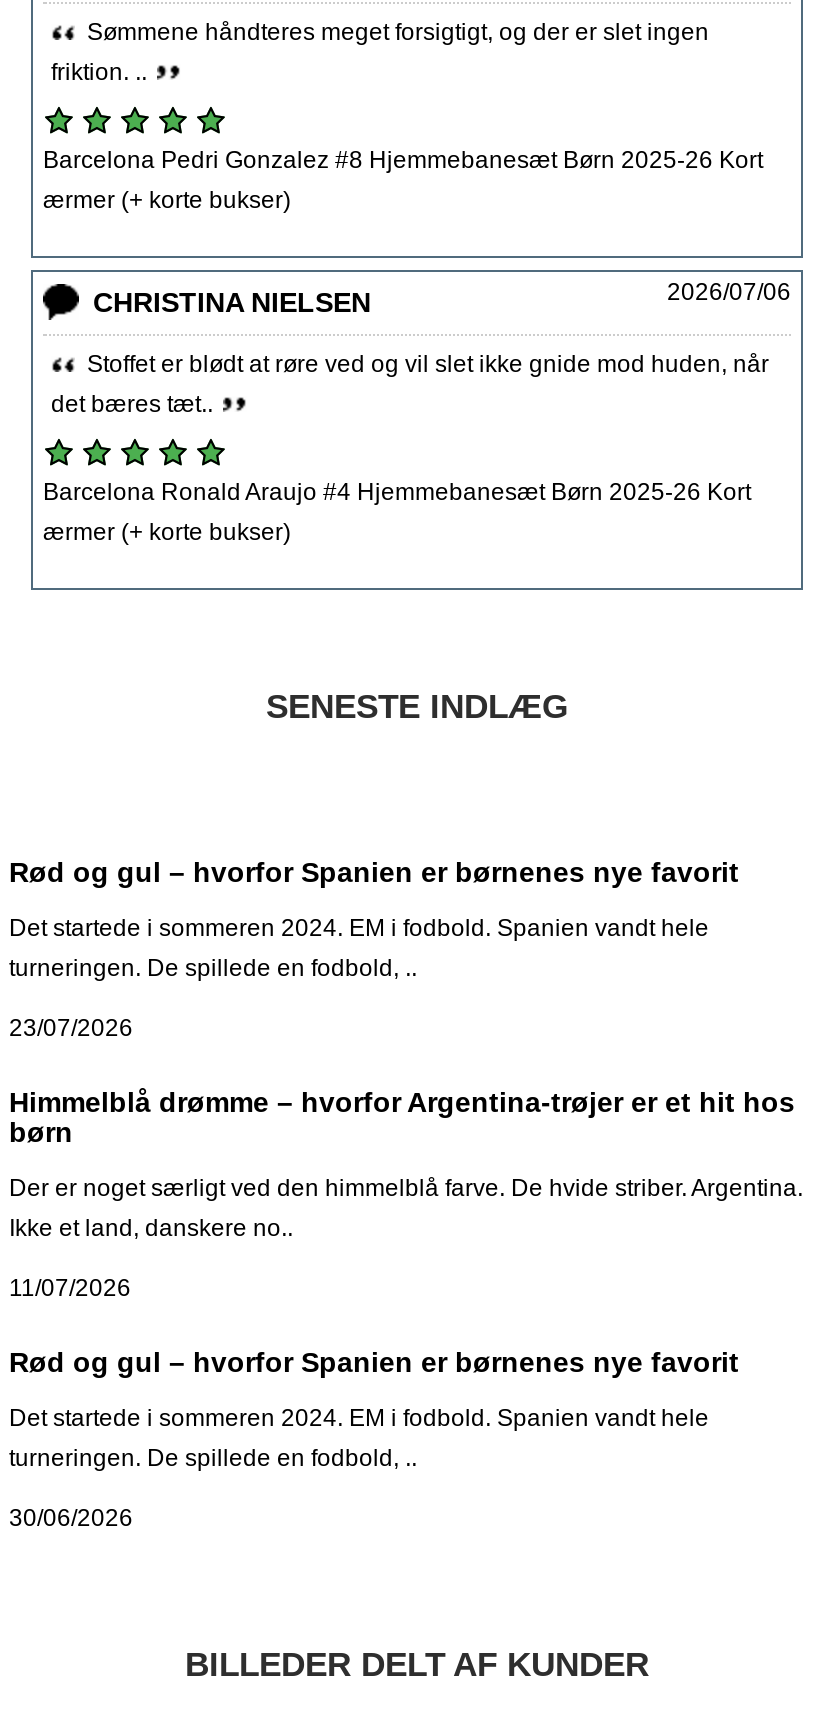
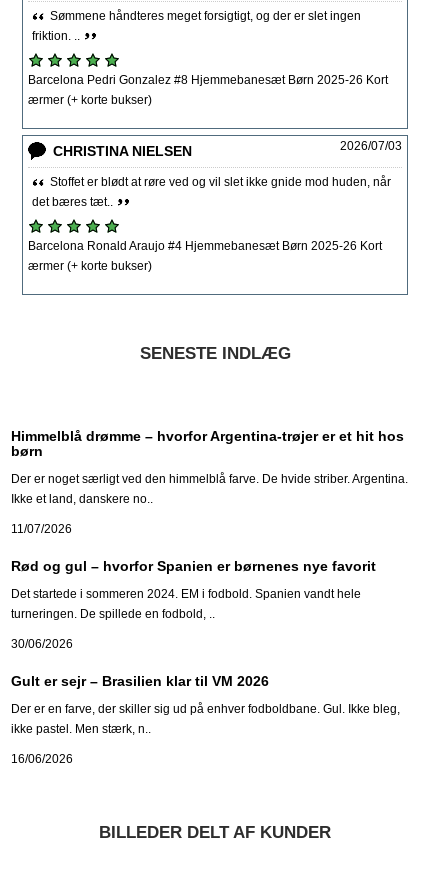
[667,279,791,307] 2026/07/06 -> [340,139,402,153] 2026/07/03
[9,857,739,1043] Rød og gul – hvorfor Spanien er børnenes nye favorit | Det startede i sommeren 2024. EM i fodbold. Spanien vandt hele | turneringen. De spillede en fodbold, .. | 23/07/2026 -> none
moved [9,1087,803,1533] -> [11,428,408,651]: Himmelblå drømme – hvorfor Argentina-trøjer er et hit hos | børn | Der er noget særligt ved den himmelblå farve. De hvide striber. Argentina. | ... | turneringen. De spillede en fodbold, .. | 30/06/2026
none -> [11,673,400,766] Gult er sejr – Brasilien klar til VM 2026 | Der er en farve, der skiller sig ud på enhver fodboldbane. Gul. Ikke bleg, | ikke pastel. Men stærk, n.. | 16/06/2026

